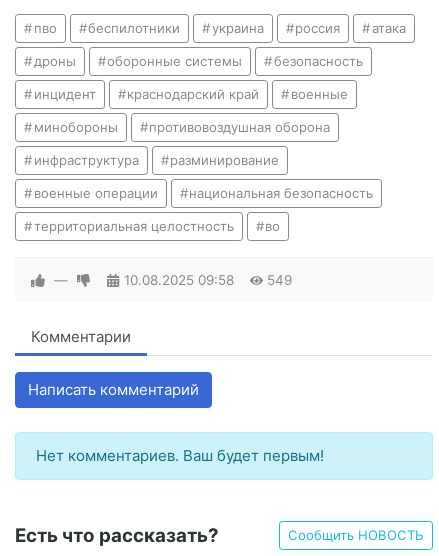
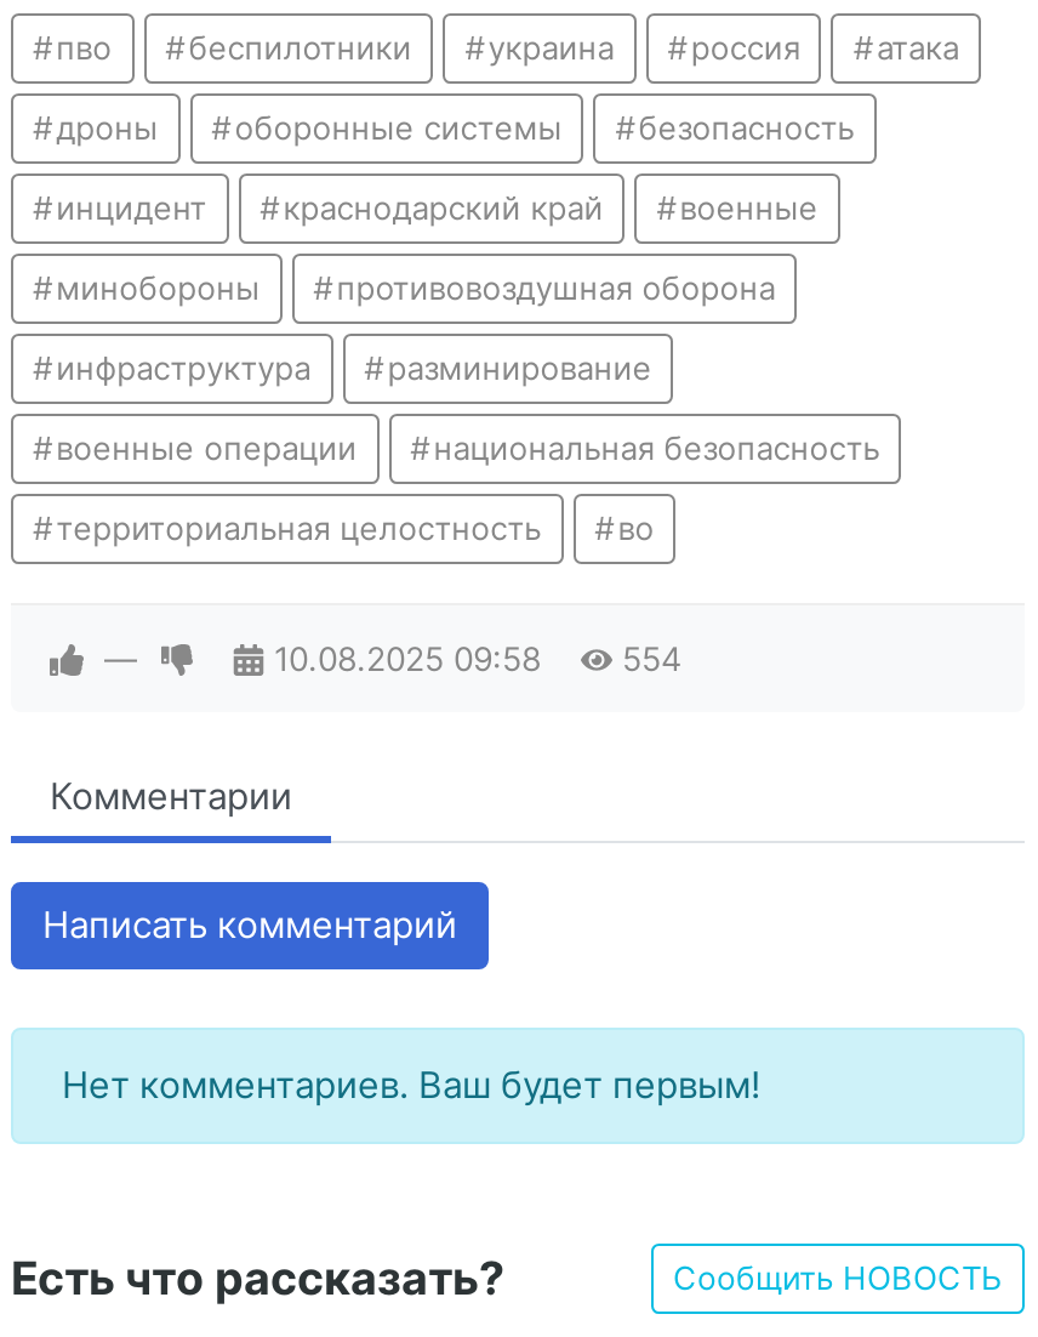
[123,272,292,288] 10.08.2025 09:58 549 -> [274,640,683,679] 10.08.2025 09:58 554

